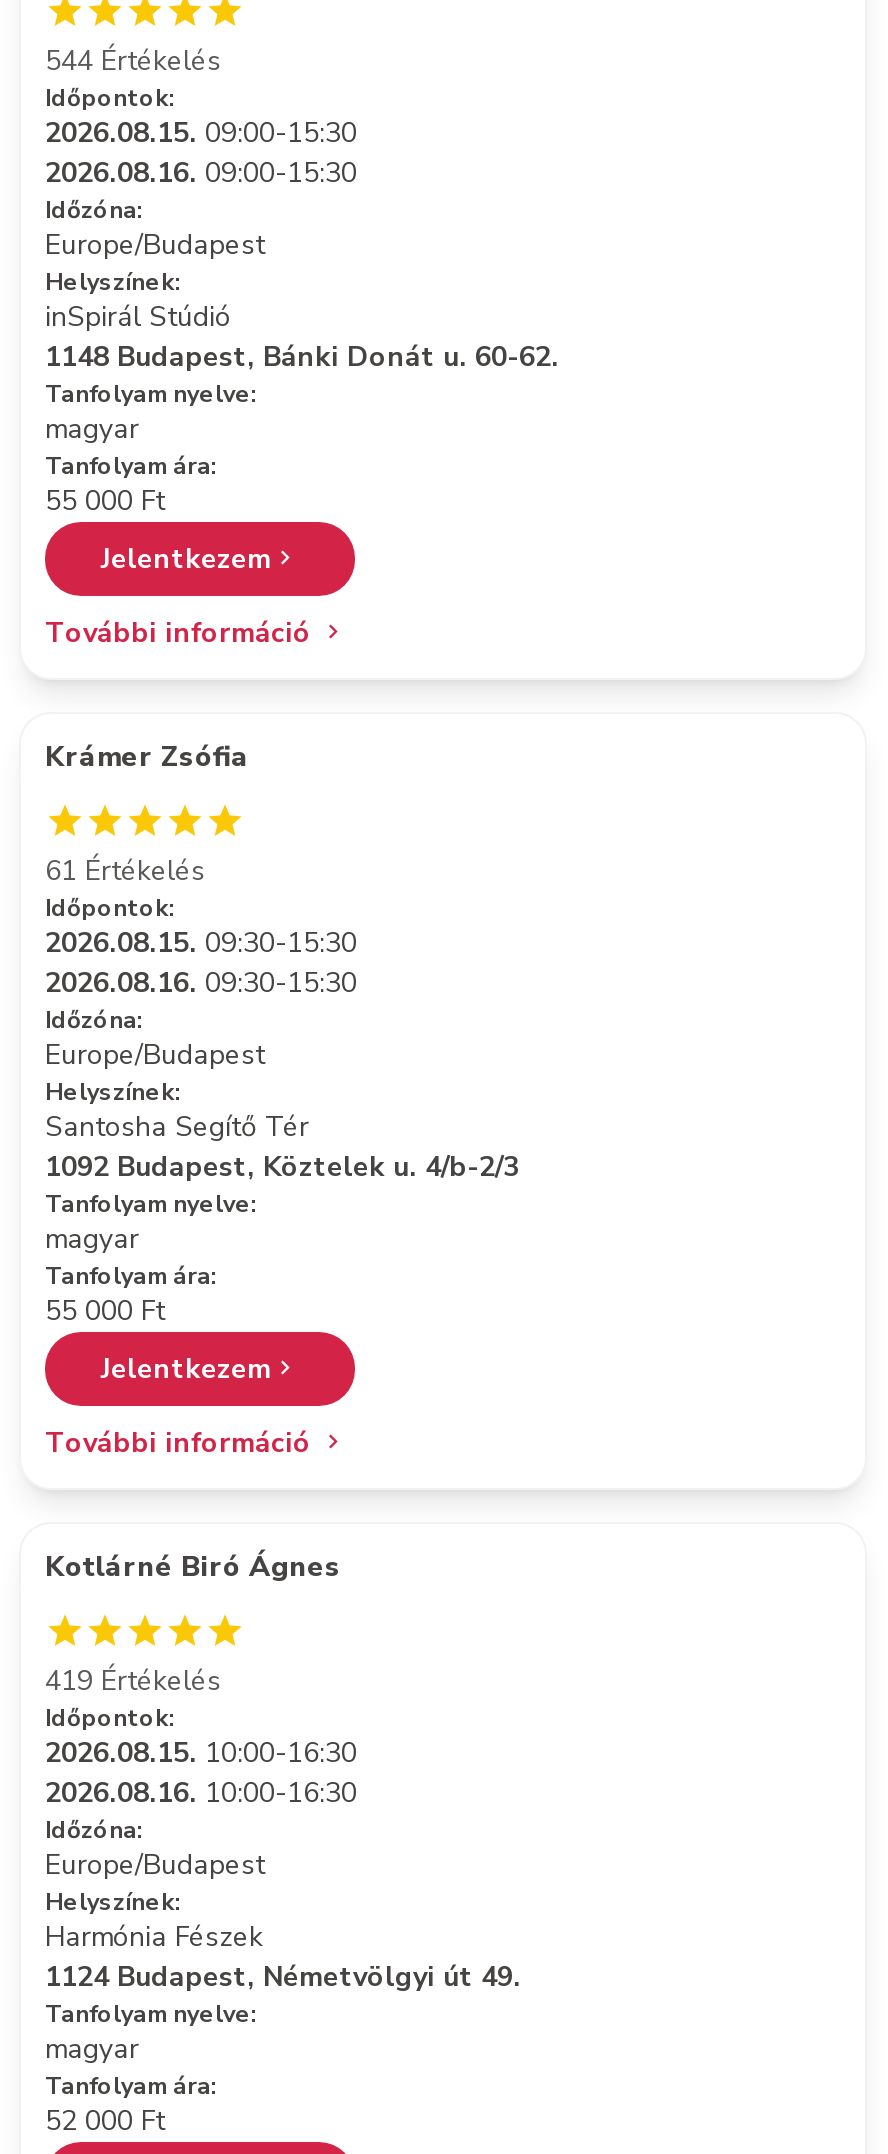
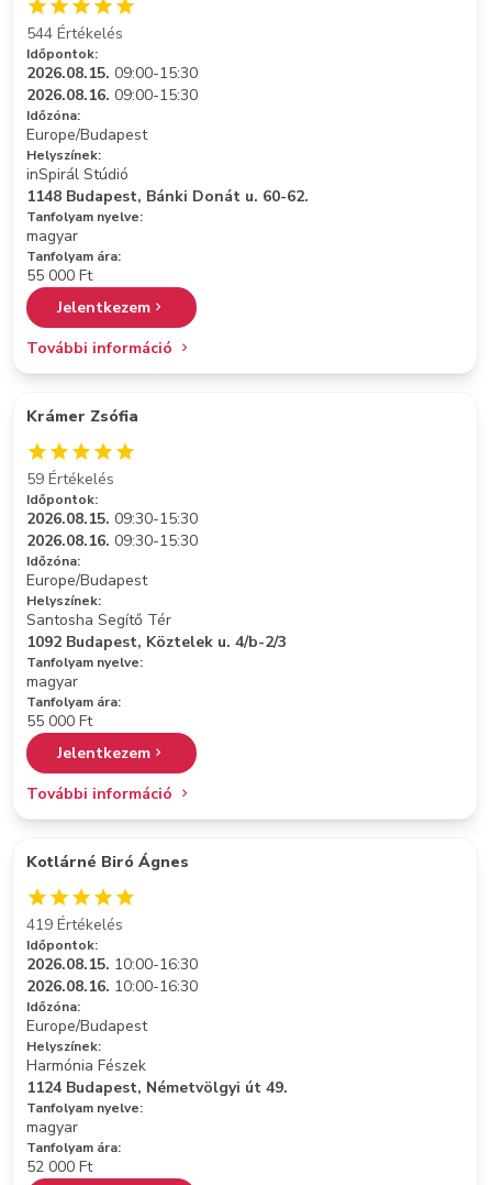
[45,852,205,890] 61 Értékelés -> [26,469,114,490] 59 Értékelés

